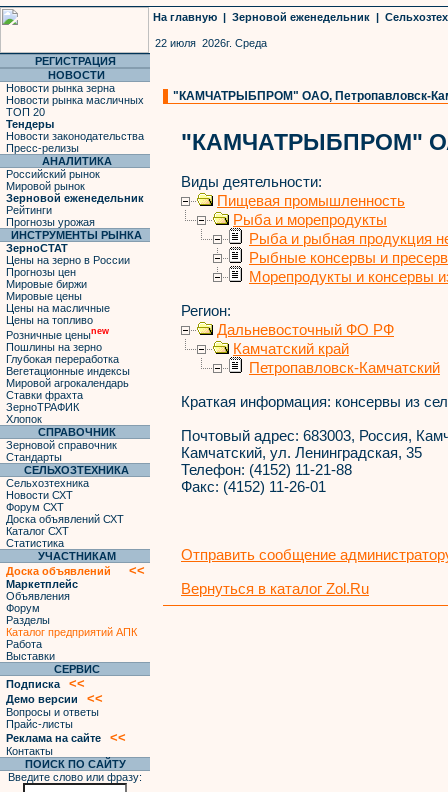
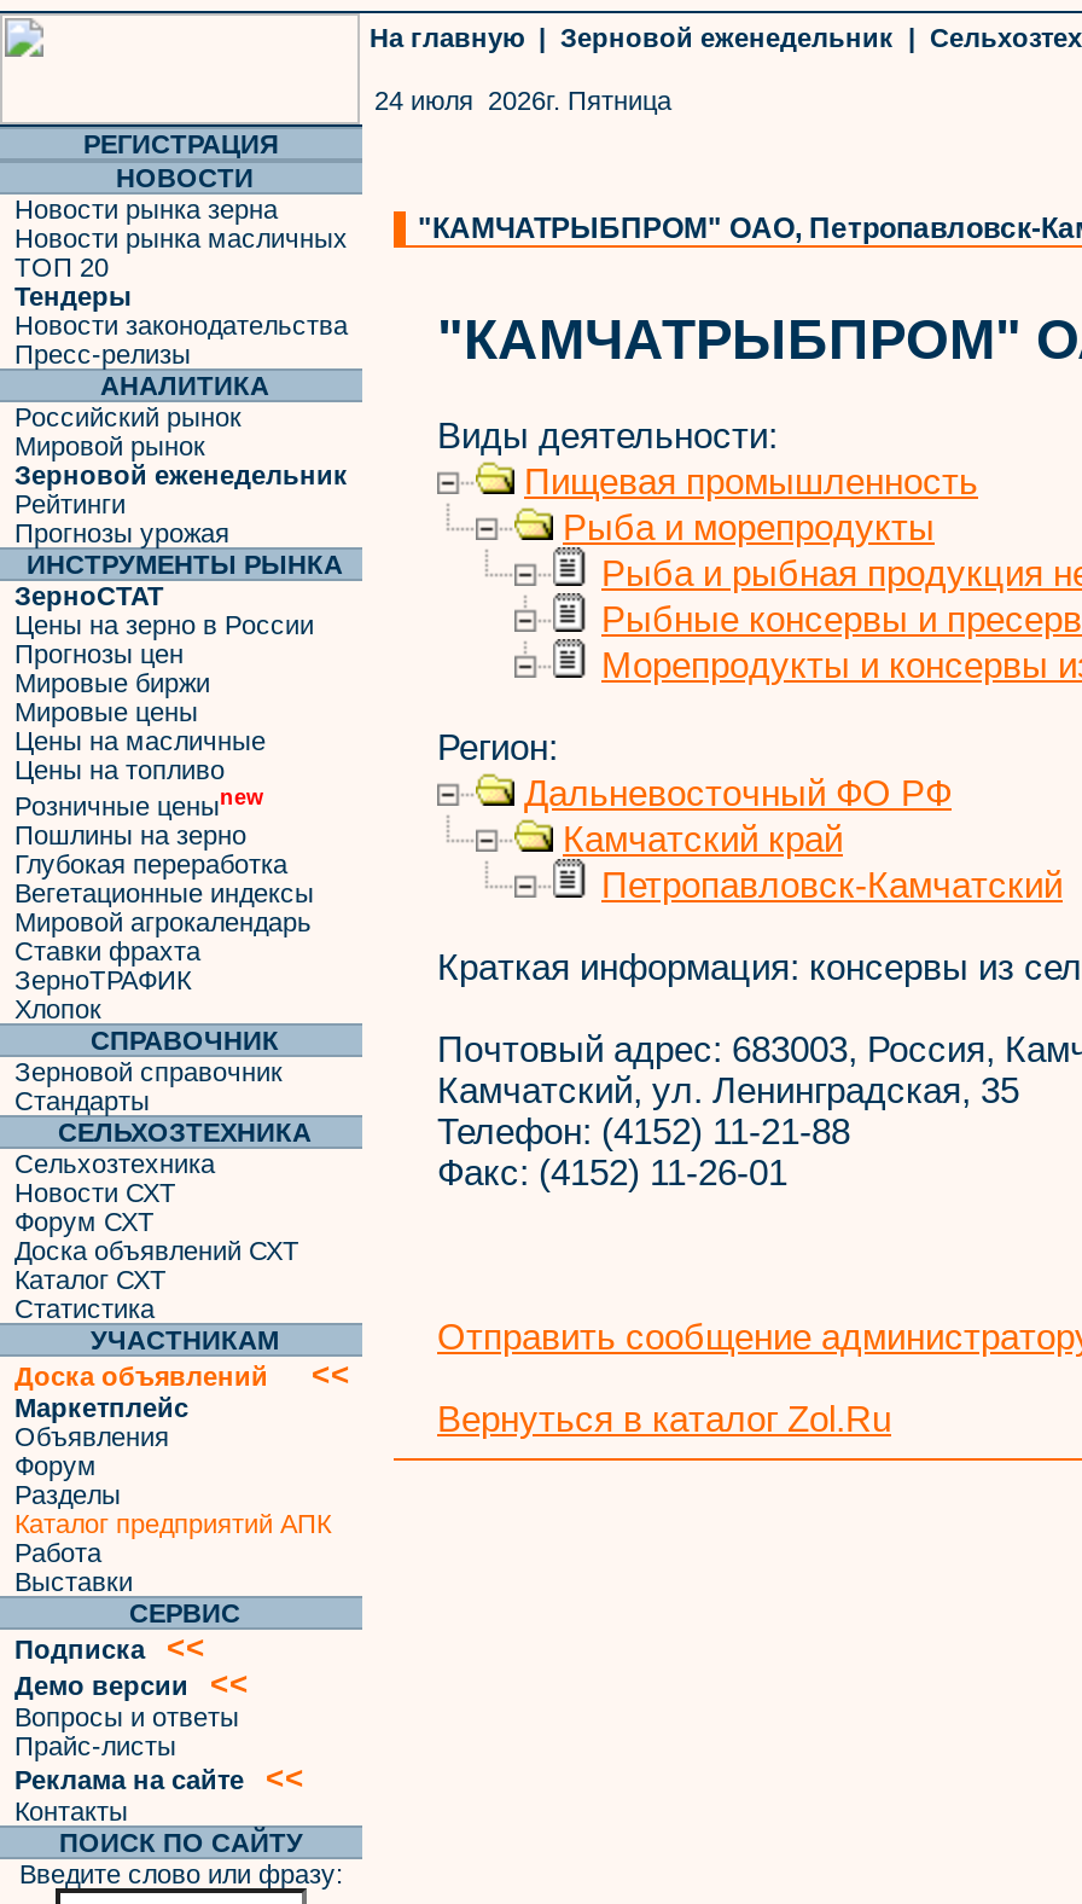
[149,37,267,49] 22 июля 2026г. Среда -> [360,86,671,115] 24 июля 2026г. Пятница

